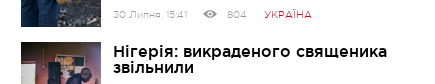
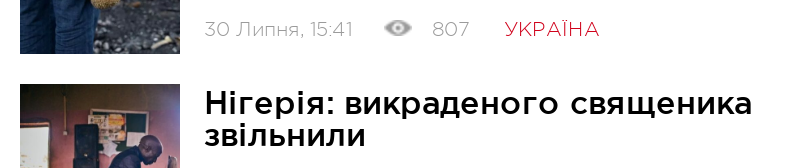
[227,9,312,20] 804 УКРАЇНА -> [432,18,600,40] 807 УКРАЇНА

